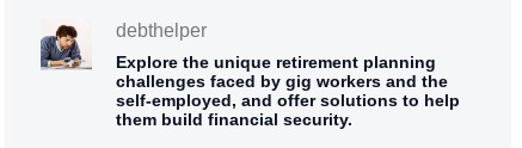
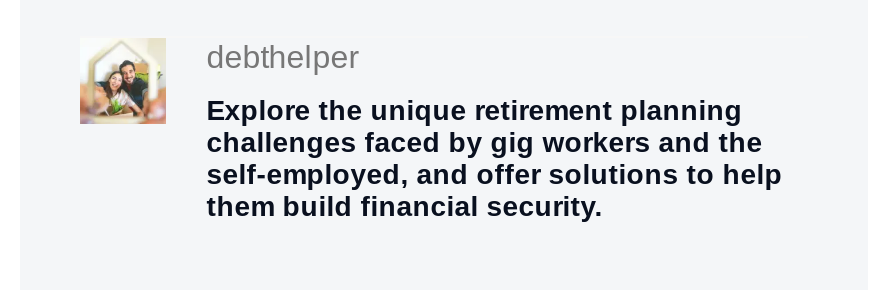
[39,20,92,70] [image] -> [78,38,168,126] [image]

